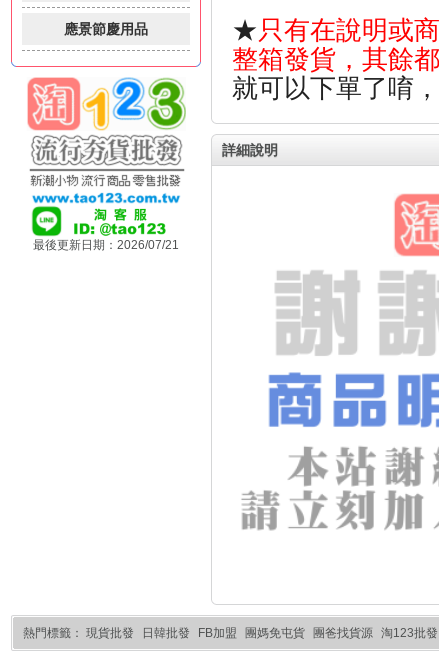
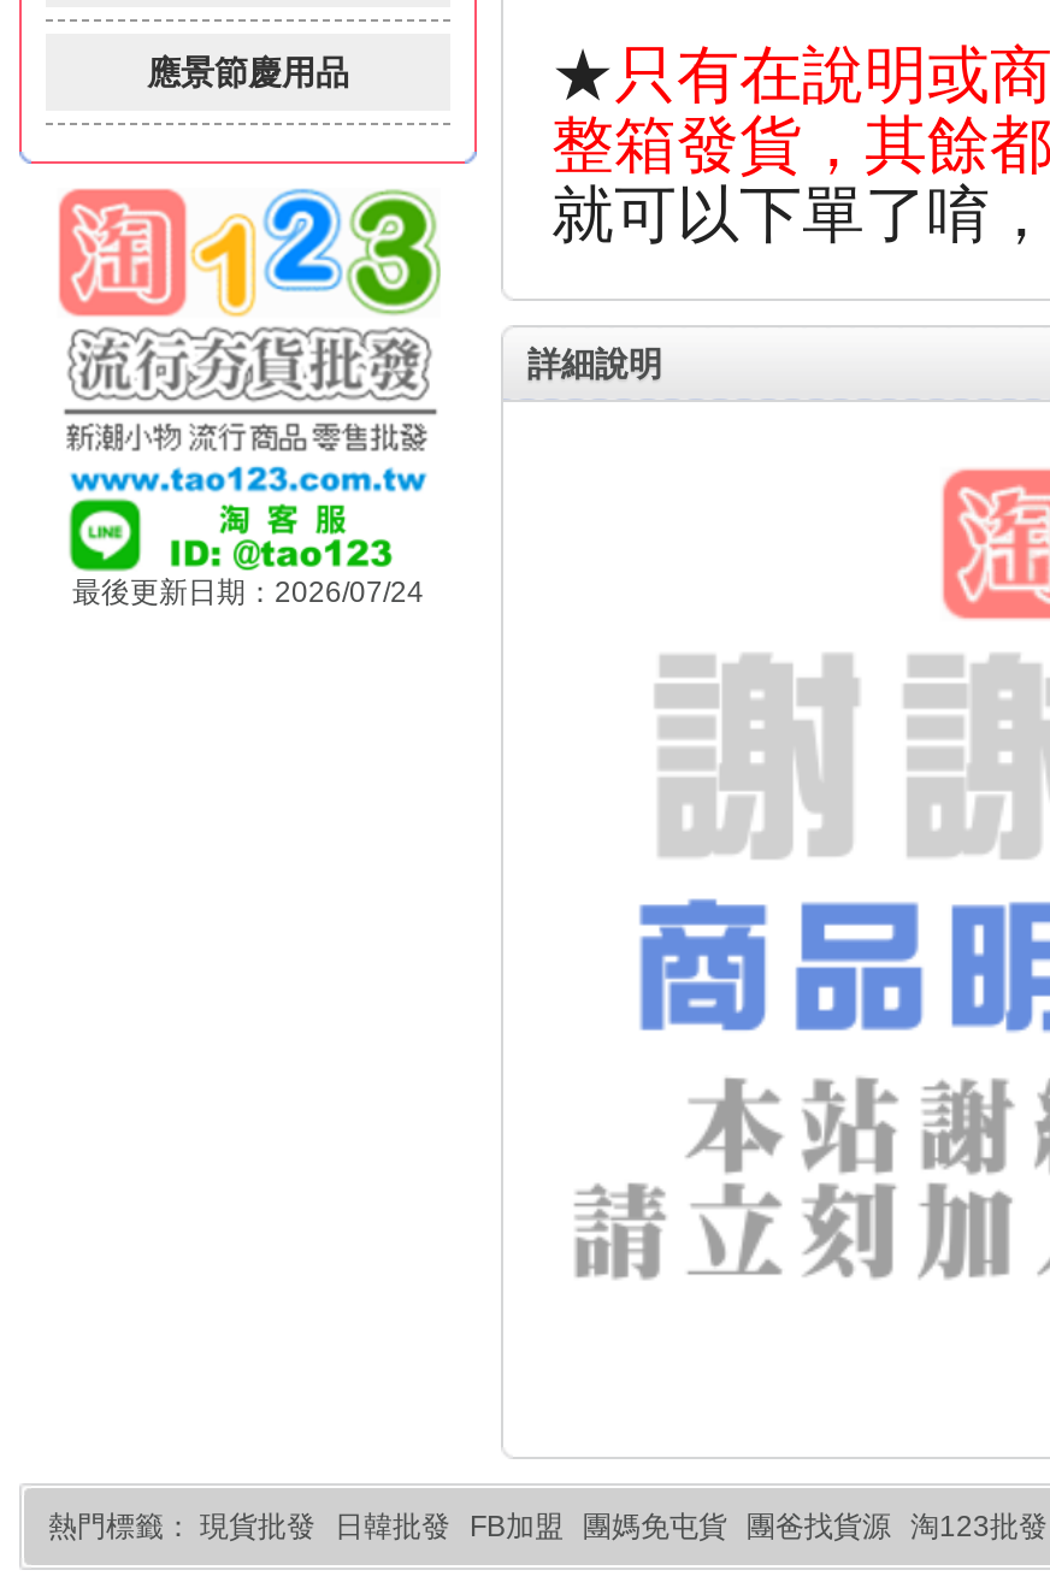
[33,238,179,252] 最後更新日期：2026/07/21 -> [72,575,424,609] 最後更新日期：2026/07/24

